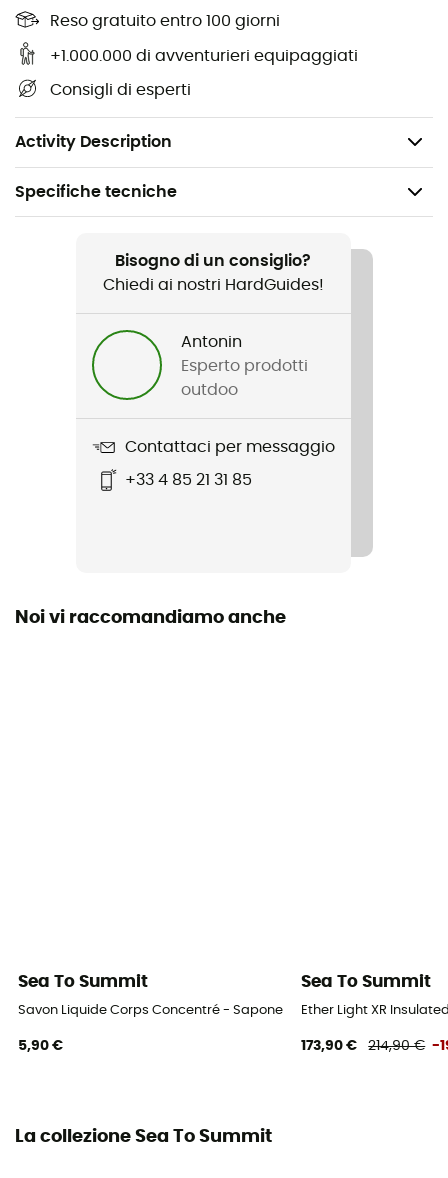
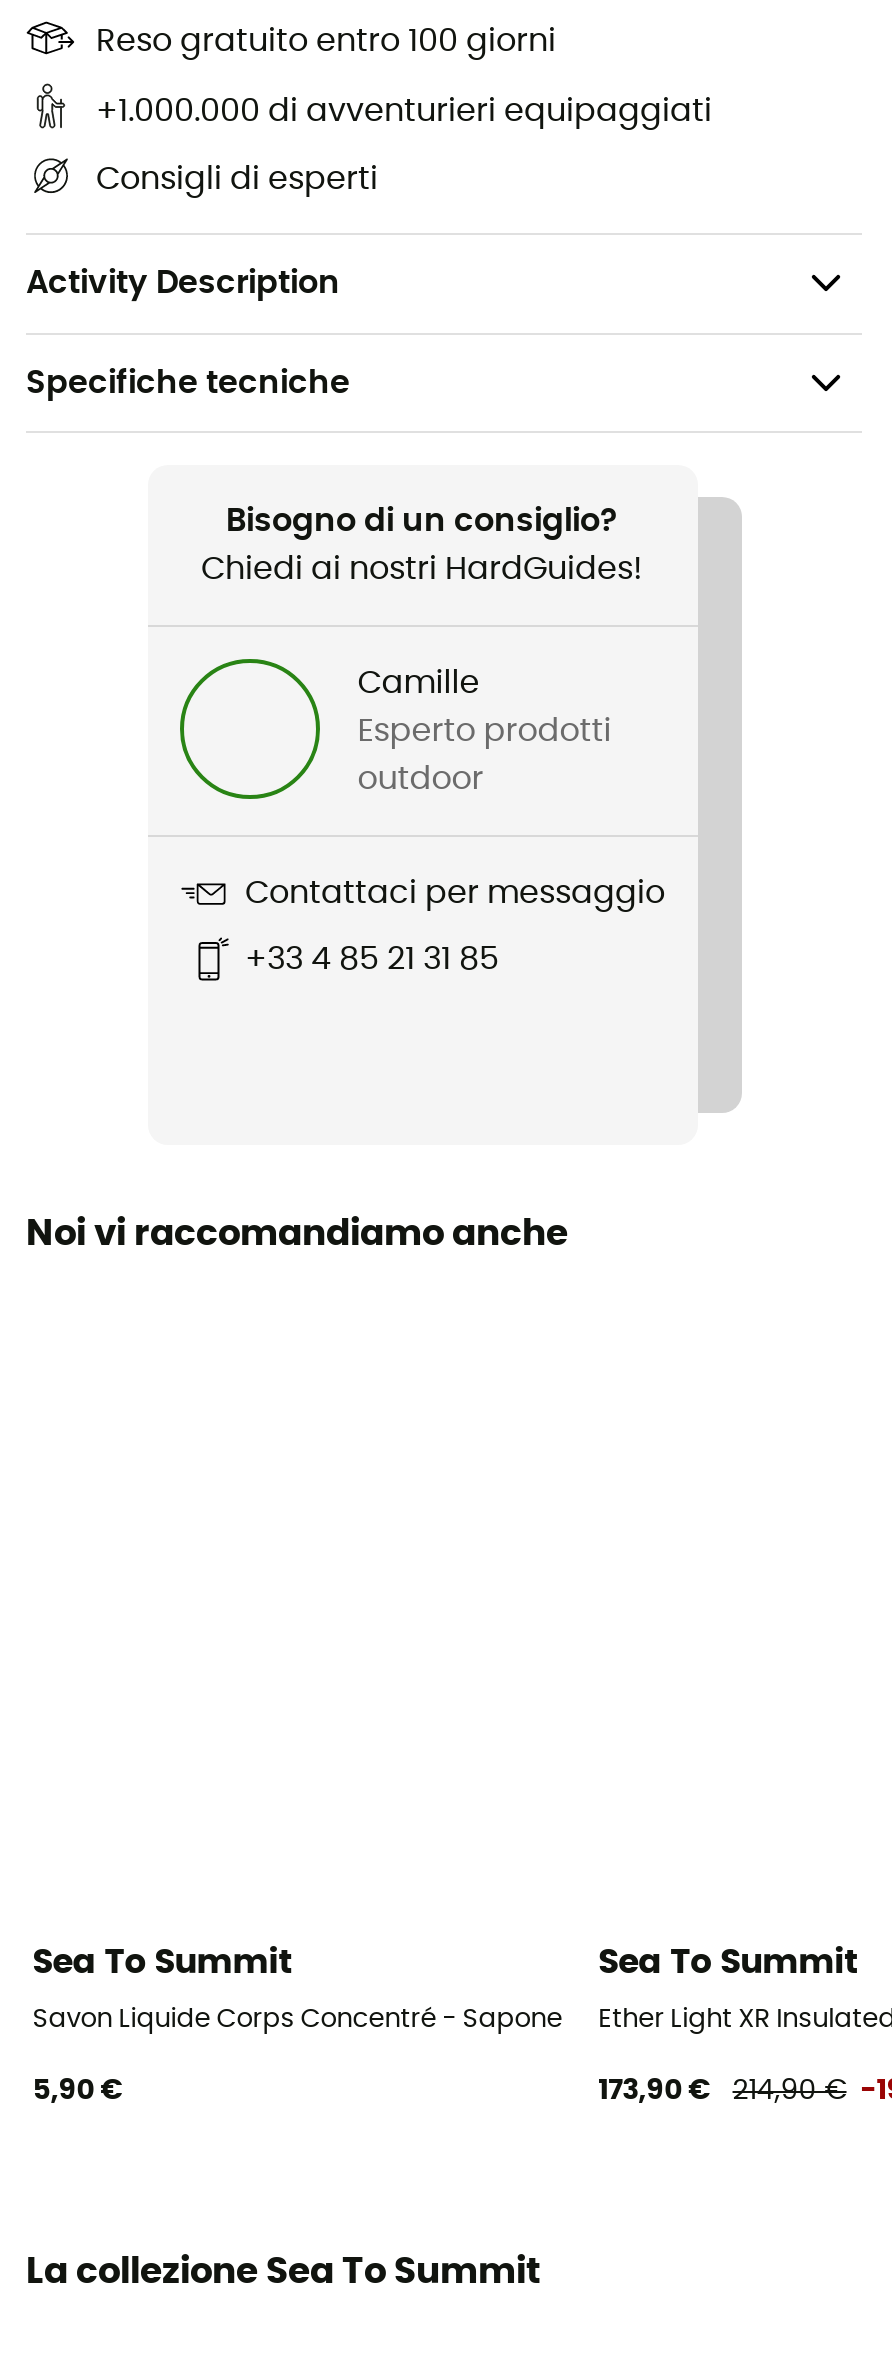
[181,334,242,350] Antonin -> [357,666,479,698] Camille
[181,382,238,398] outdoo -> [357,762,483,794] outdoor

